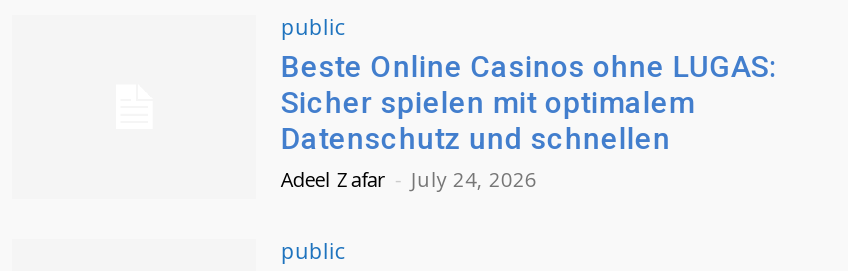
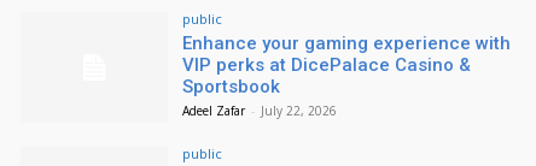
[281,50,777,194] Beste Online Casinos ohne LUGAS: | Sicher spielen mit optimalem | Datenschutz und schnellen | Adeel Zafar - July 24, 2026 -> [183,33,511,120] Enhance your gaming experience with | VIP perks at DicePalace Casino & | Sportsbook | Adeel Zafar - July 22, 2026

